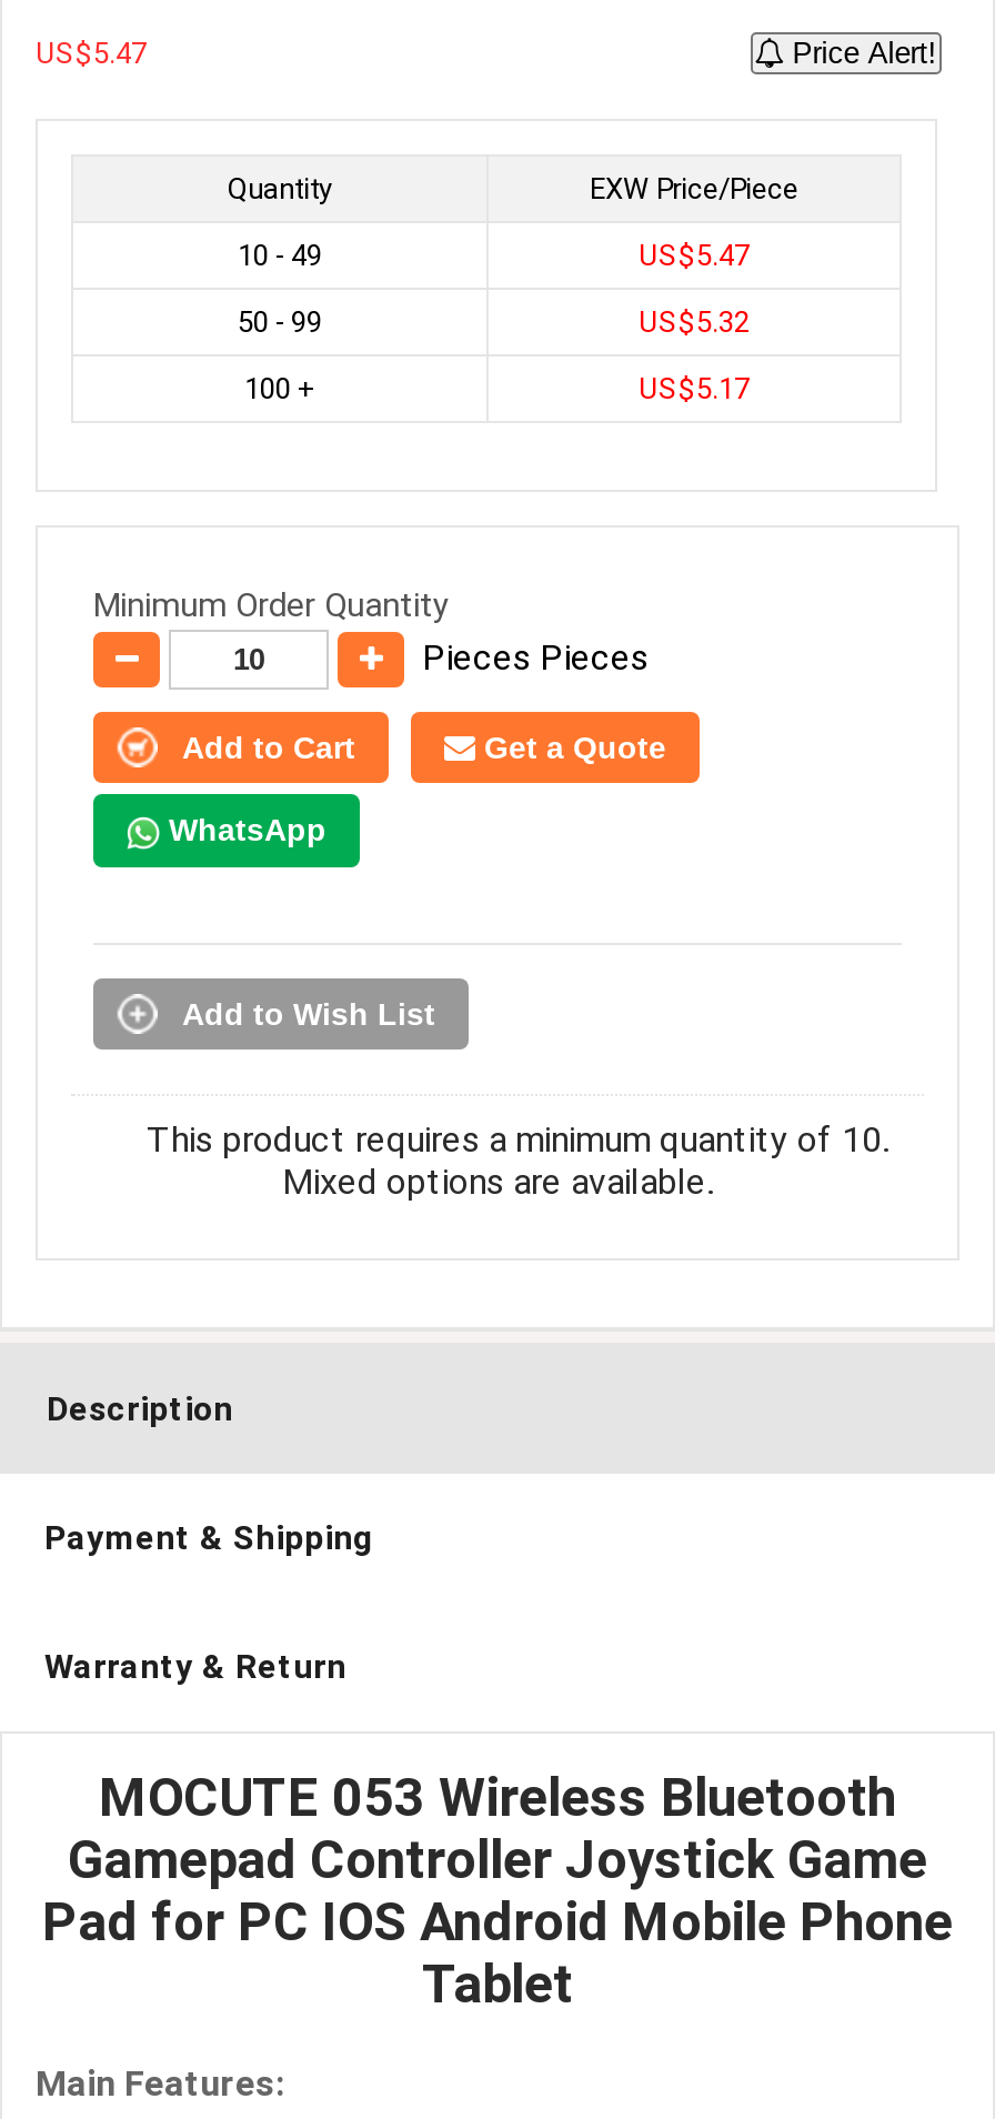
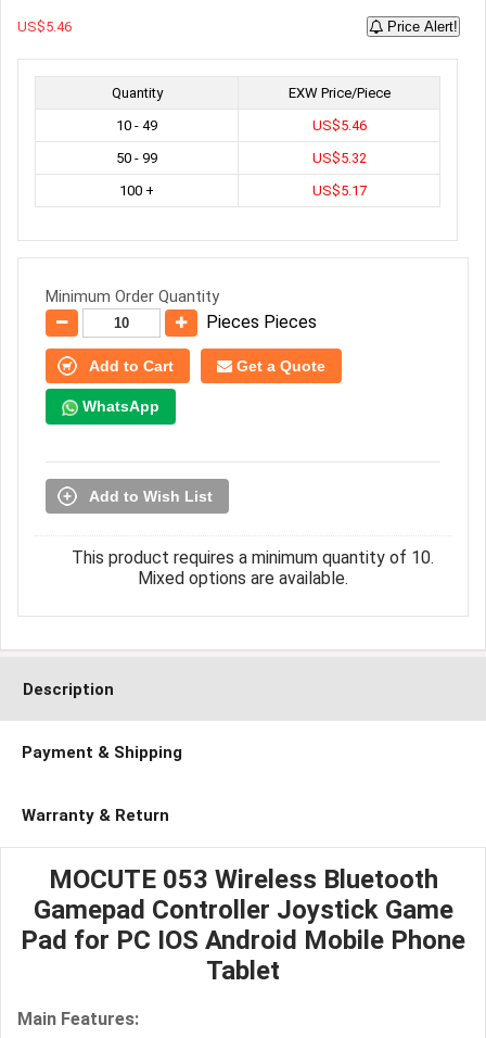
[36,37,147,70] US$5.47 -> [17,18,72,35] US$5.46
[639,239,750,272] US$5.47 -> [312,117,366,134] US$5.46

